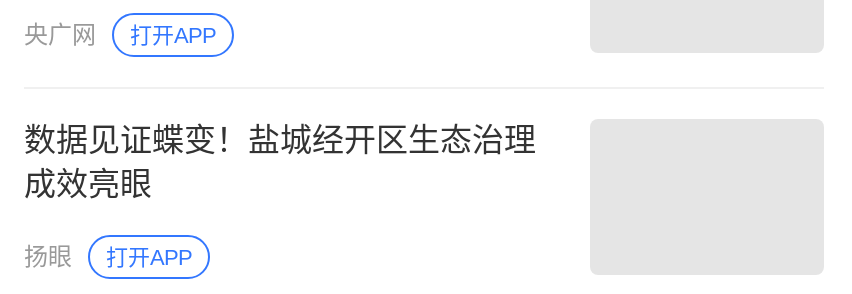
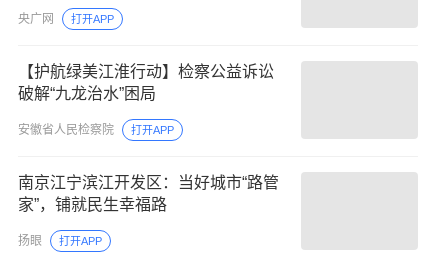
[24,123,536,201] 数据见证蝶变！盐城经开区生态治理 | 成效亮眼 -> [18,63,279,213] 【护航绿美江淮行动】检察公益诉讼 | 破解“九龙治水”困局 | 安徽省人民检察院 | 打开APP | 南京江宁滨江开发区：当好城市“路管 | 家”，铺就民生幸福路

